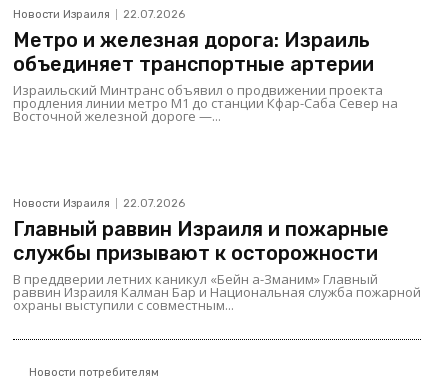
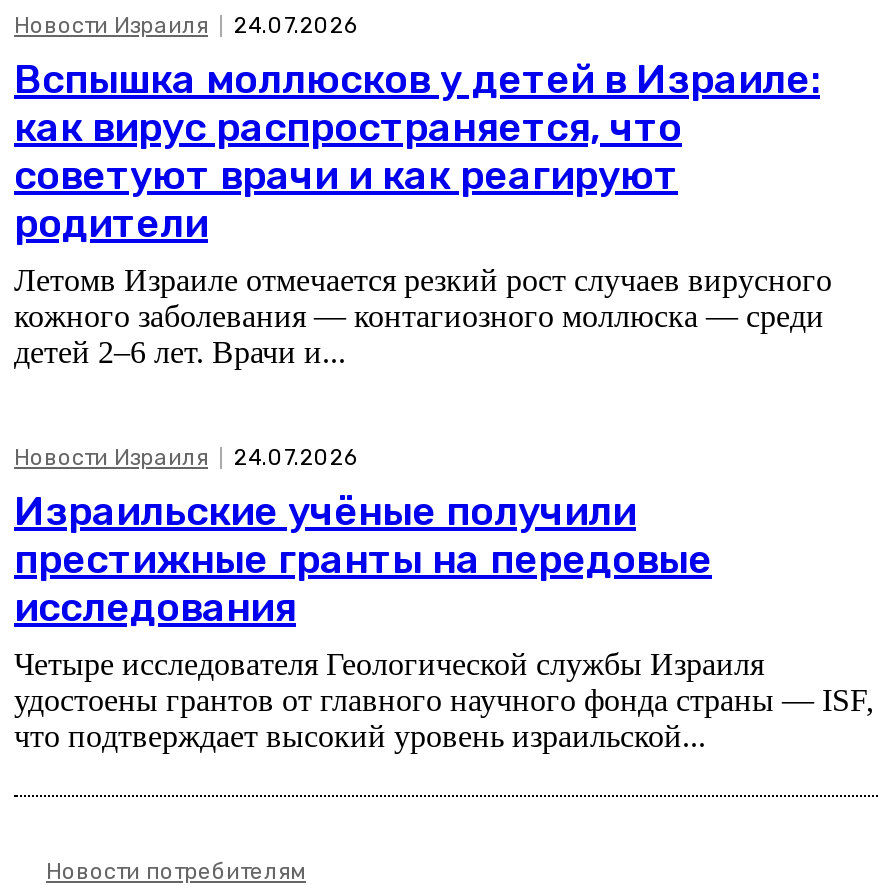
[13,8,398,125] 22.07.2026 | Метро и железная дорога: Израиль | объединяет транспортные артерии | Израильский Минтранс объявил о продвижении проекта | продления линии метро M1 до станции Кфар-Саба Север на | Восточной железной дороге —... -> [14,13,832,369] 24.07.2026 | Вспышка моллюсков у детей в Израиле: | как вирус распространяется, что | советуют врачи и как реагируют | родители | Летомв Израиле отмечается резкий рост случаев вирусного | кожного заболевания — контагиозного моллюска — среди | детей 2–6 лет. Врачи и...
[13,197,421,314] 22.07.2026 | Главный раввин Израиля и пожарные | службы призывают к осторожности | В преддверии летних каникул «Бейн а-Зманим» Главный | раввин Израиля Калман Бар и Национальная служба пожарной | охраны выступили с совместным... -> [14,445,874,753] 24.07.2026 | Израильские учёные получили | престижные гранты на передовые | исследования | Четыре исследователя Геологической службы Израиля | удостоены грантов от главного научного фонда страны — ISF, | что подтверждает высокий уровень израильской...

